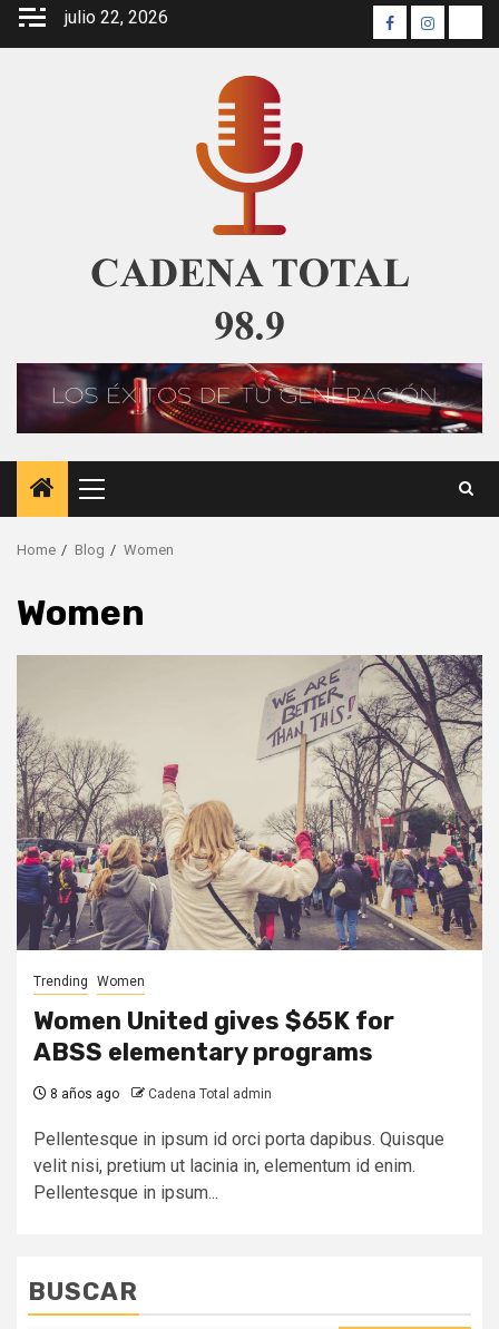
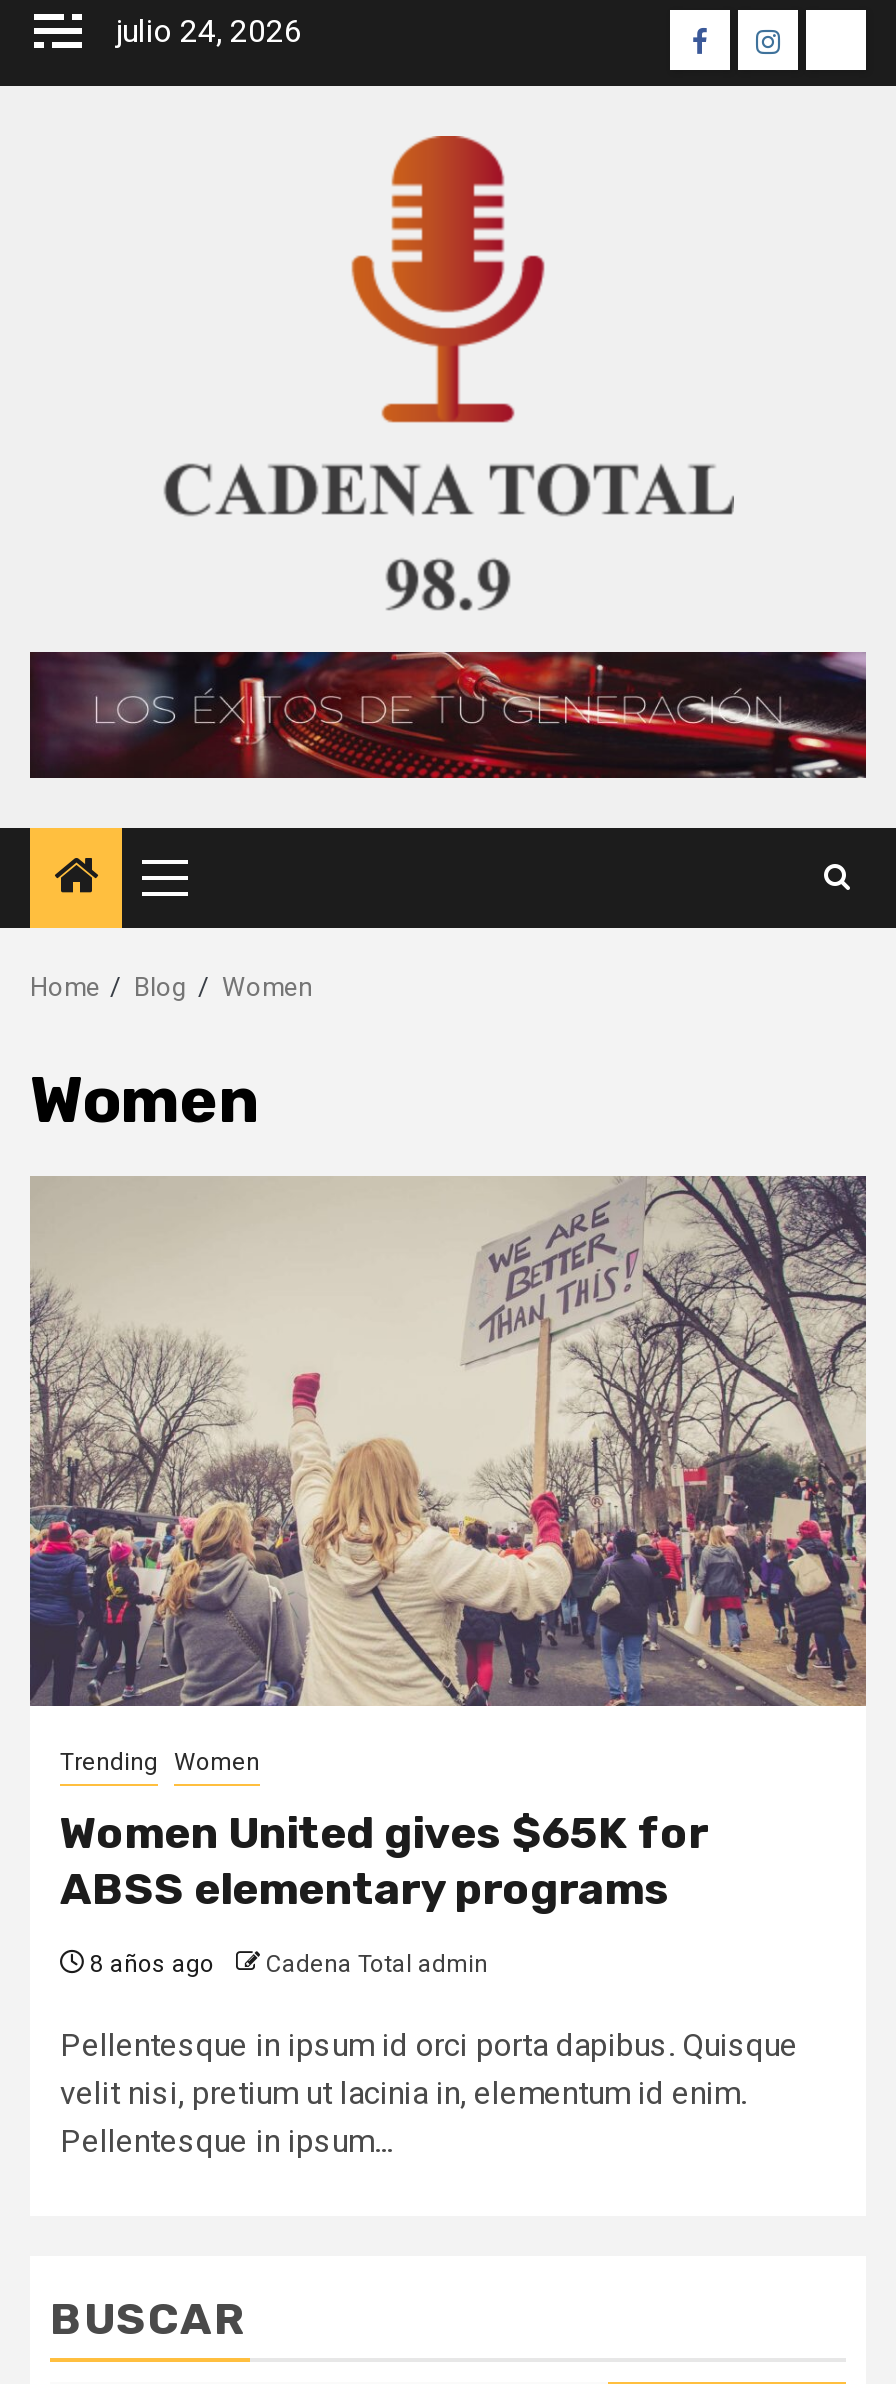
[65,7,168,28] julio 22, 2026 -> [116,12,302,50] julio 24, 2026

